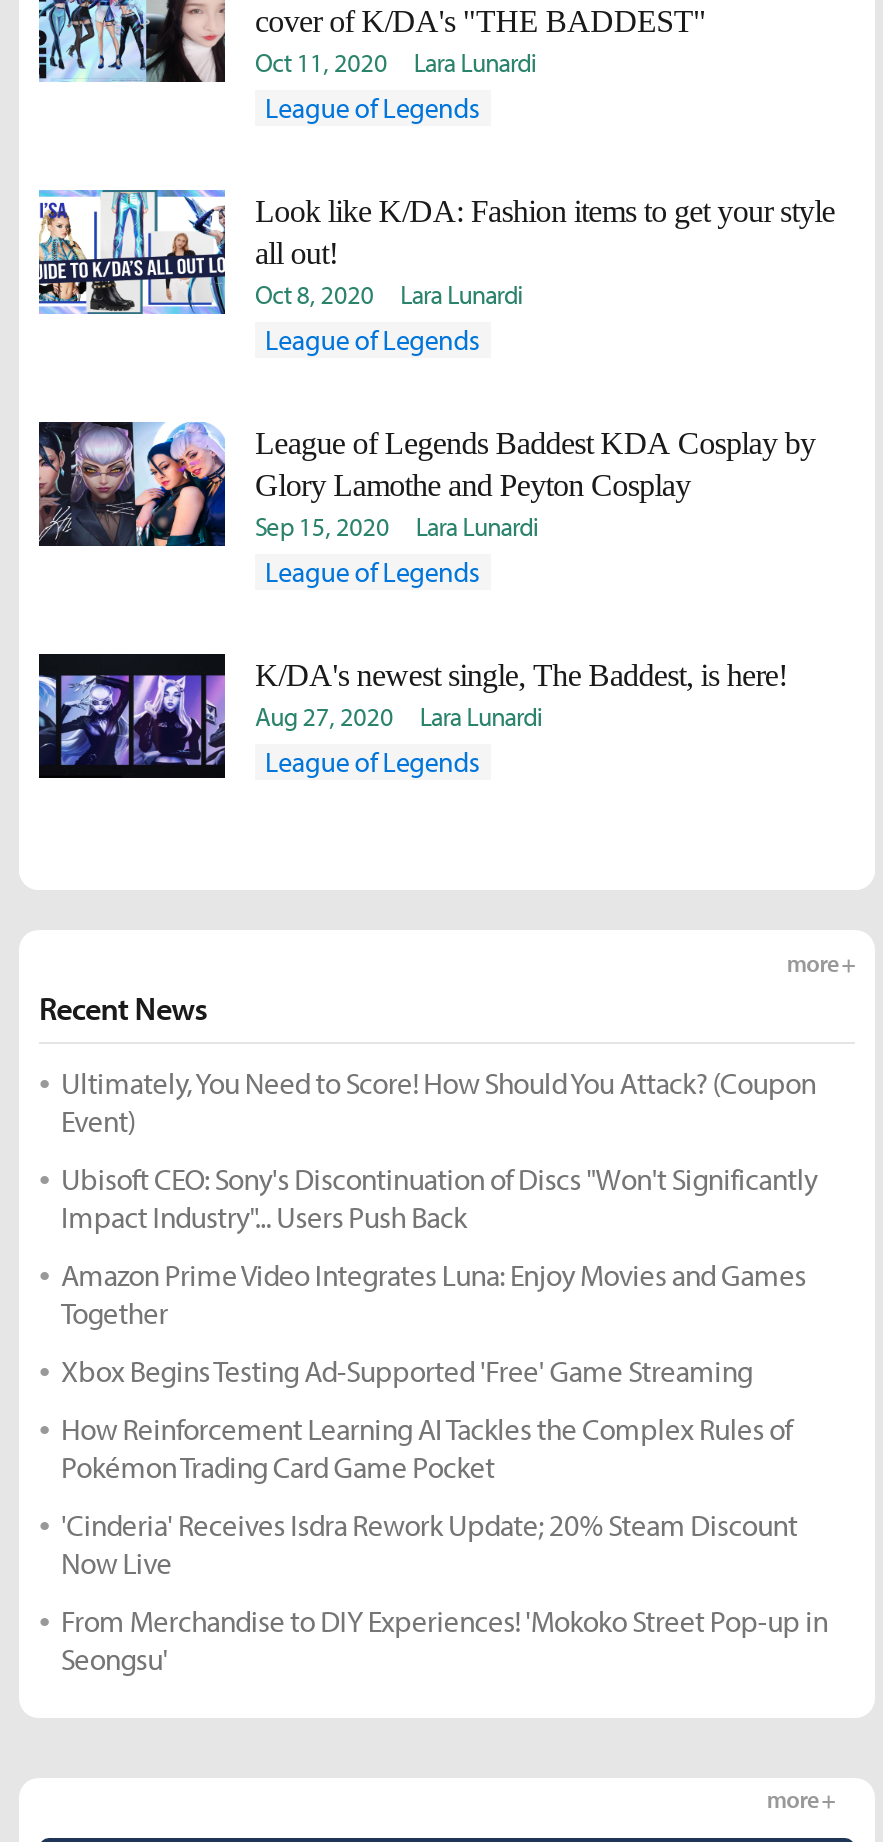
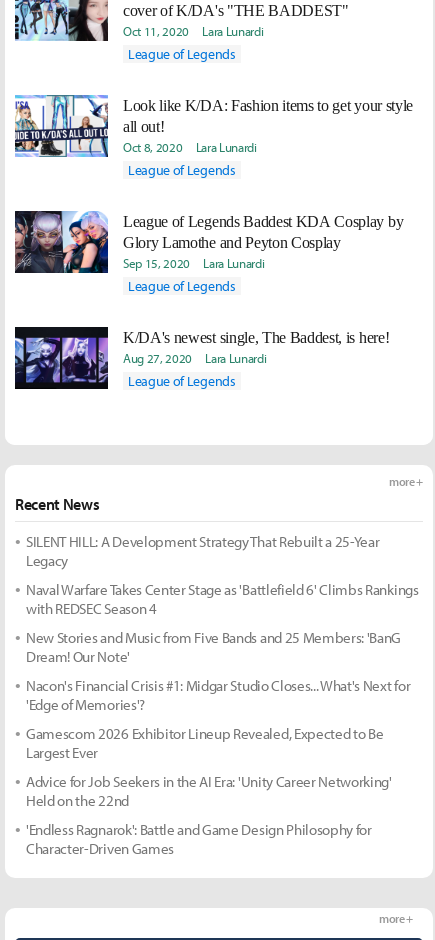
[61,1064,816,1140] Ultimately, You Need to Score! How Should You Attack? (Coupon | Event) -> [26,532,379,570] SILENT HILL: A Development Strategy That Rebuilt a 25-Year | Legacy
[61,1160,817,1236] Ubisoft CEO: Sony's Discontinuation of Discs "Won't Significantly | Impact Industry"... Users Push Back -> [26,580,419,618] Naval Warfare Takes Center Stage as 'Battlefield 6' Climbs Rankings | with REDSEC Season 4
[61,1256,806,1332] Amazon Prime Video Integrates Luna: Enjoy Movies and Games | Together -> [26,628,401,666] New Stories and Music from Five Bands and 25 Members: 'BanG | Dream! Our Note'
[61,1352,752,1390] Xbox Begins Testing Ad-Supported 'Free' Game Streaming -> [26,676,410,714] Nacon's Financial Crisis #1: Midgar Studio Closes... What's Next for | 'Edge of Memories'?
[61,1410,792,1486] How Reinforcement Learning AI Tackles the Complex Rules of | Pokémon Trading Card Game Pocket -> [26,724,383,762] Gamescom 2026 Exhibitor Lineup Revealed, Expected to Be | Largest Ever
[61,1506,797,1582] 'Cinderia' Receives Isdra Rework Update; 20% Steam Discount | Now Live -> [26,772,392,810] Advice for Job Seekers in the AI Era: 'Unity Career Networking' | Held on the 22nd
[61,1602,828,1678] From Merchandise to DIY Experiences! 'Mokoko Street Pop-up in | Seongsu' -> [26,820,372,858] 'Endless Ragnarok': Battle and Game Design Philosophy for | Character-Driven Games

